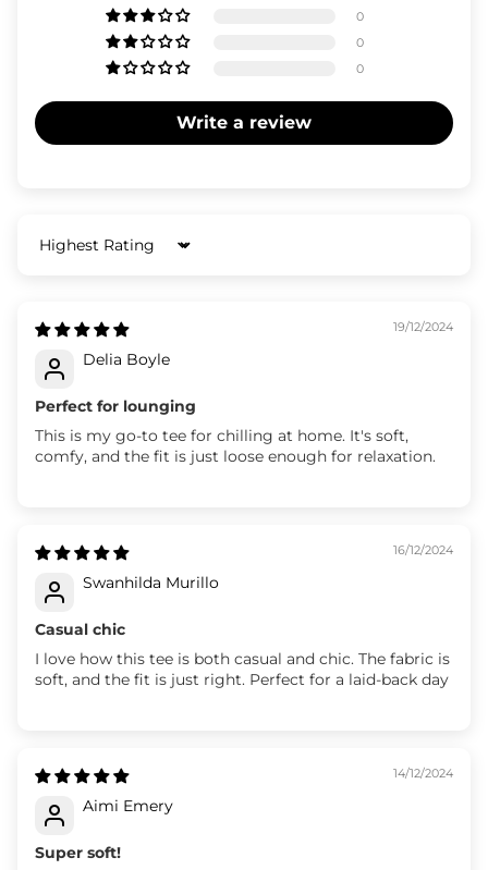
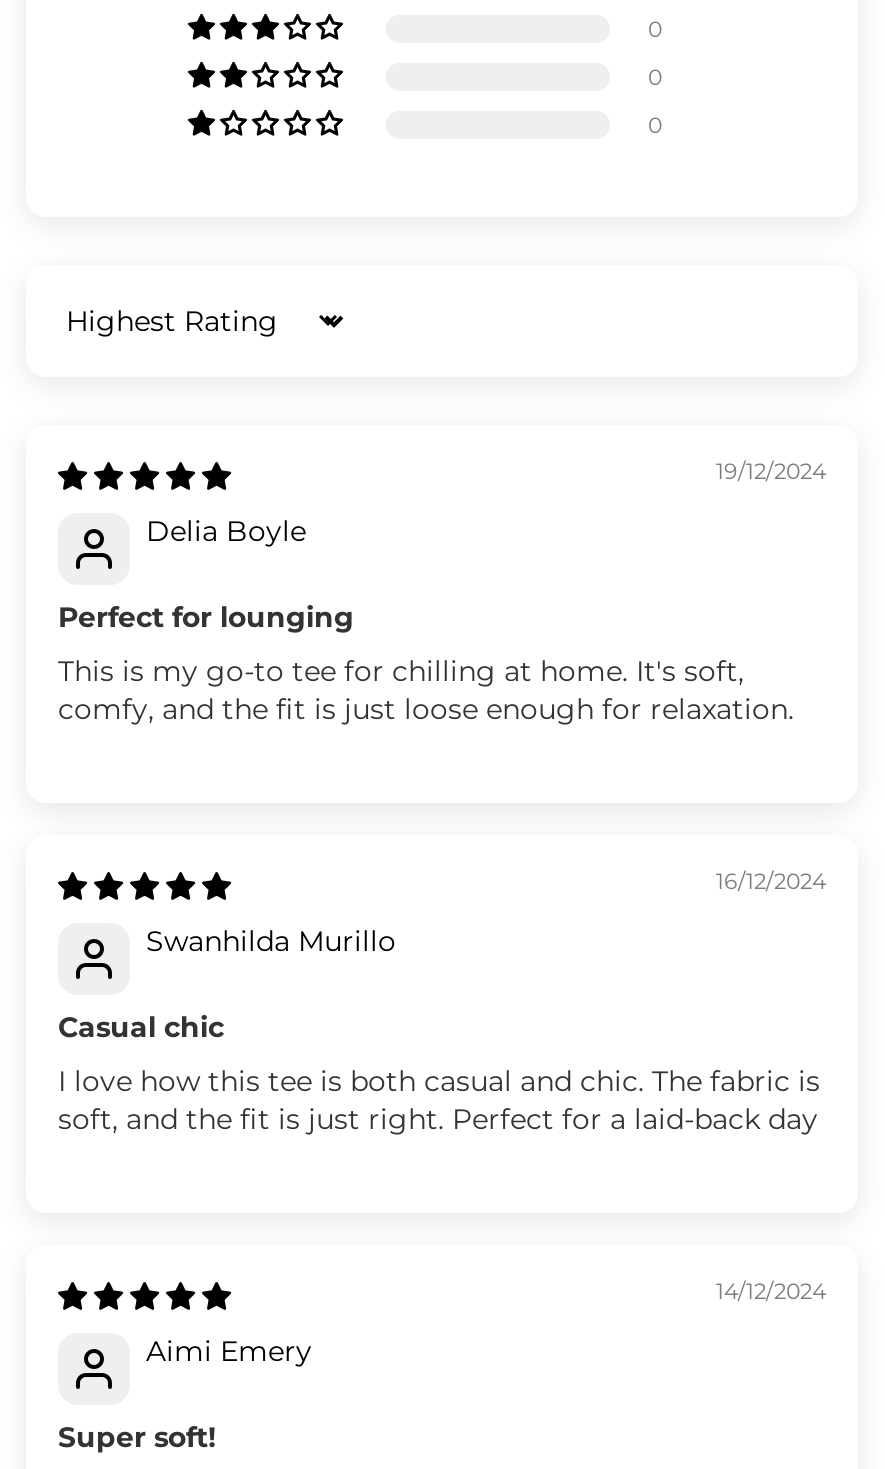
[176,112,312,133] Write a review -> none

